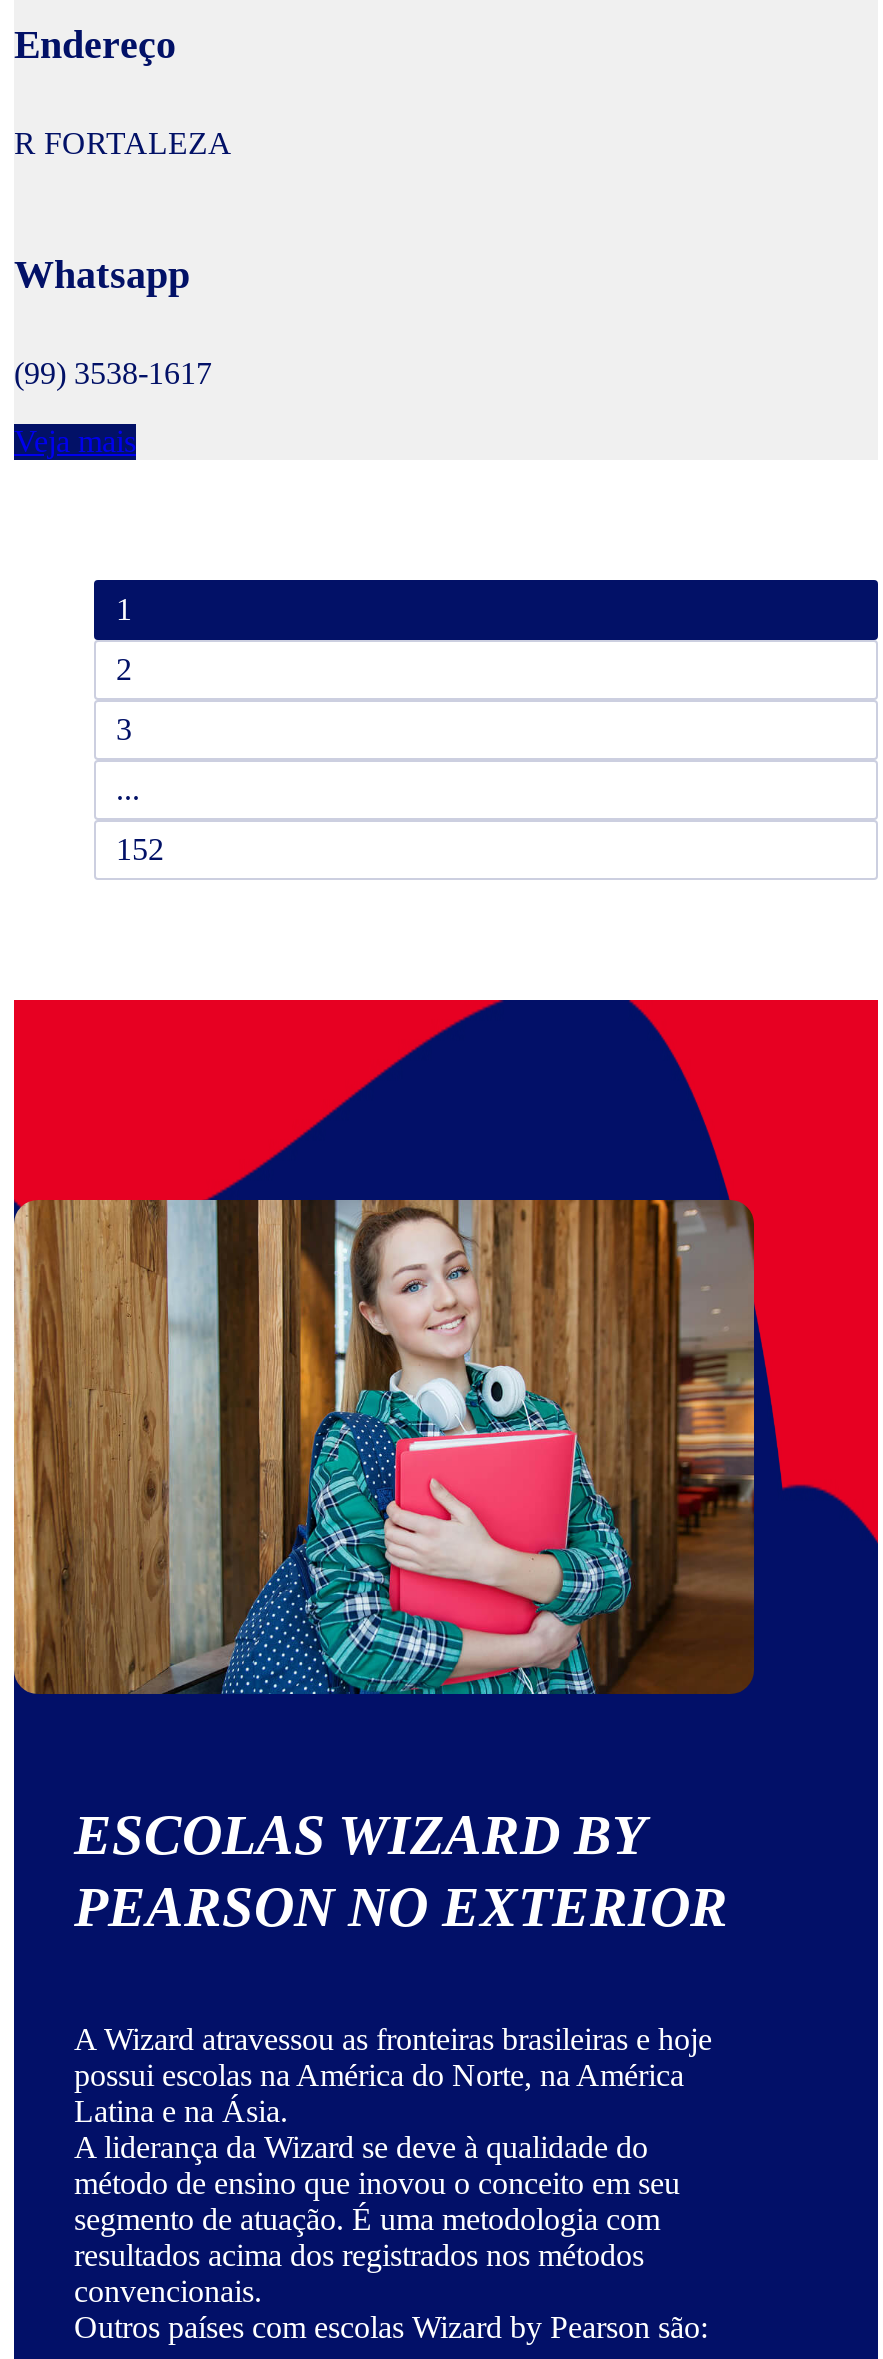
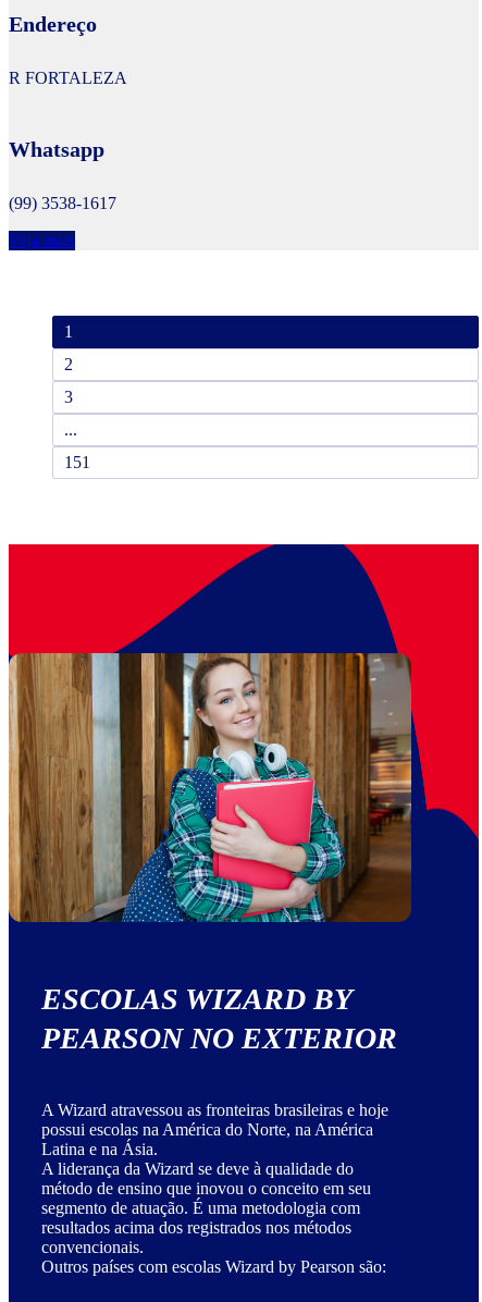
[116,831,164,865] 152 -> [64,453,90,471] 151

